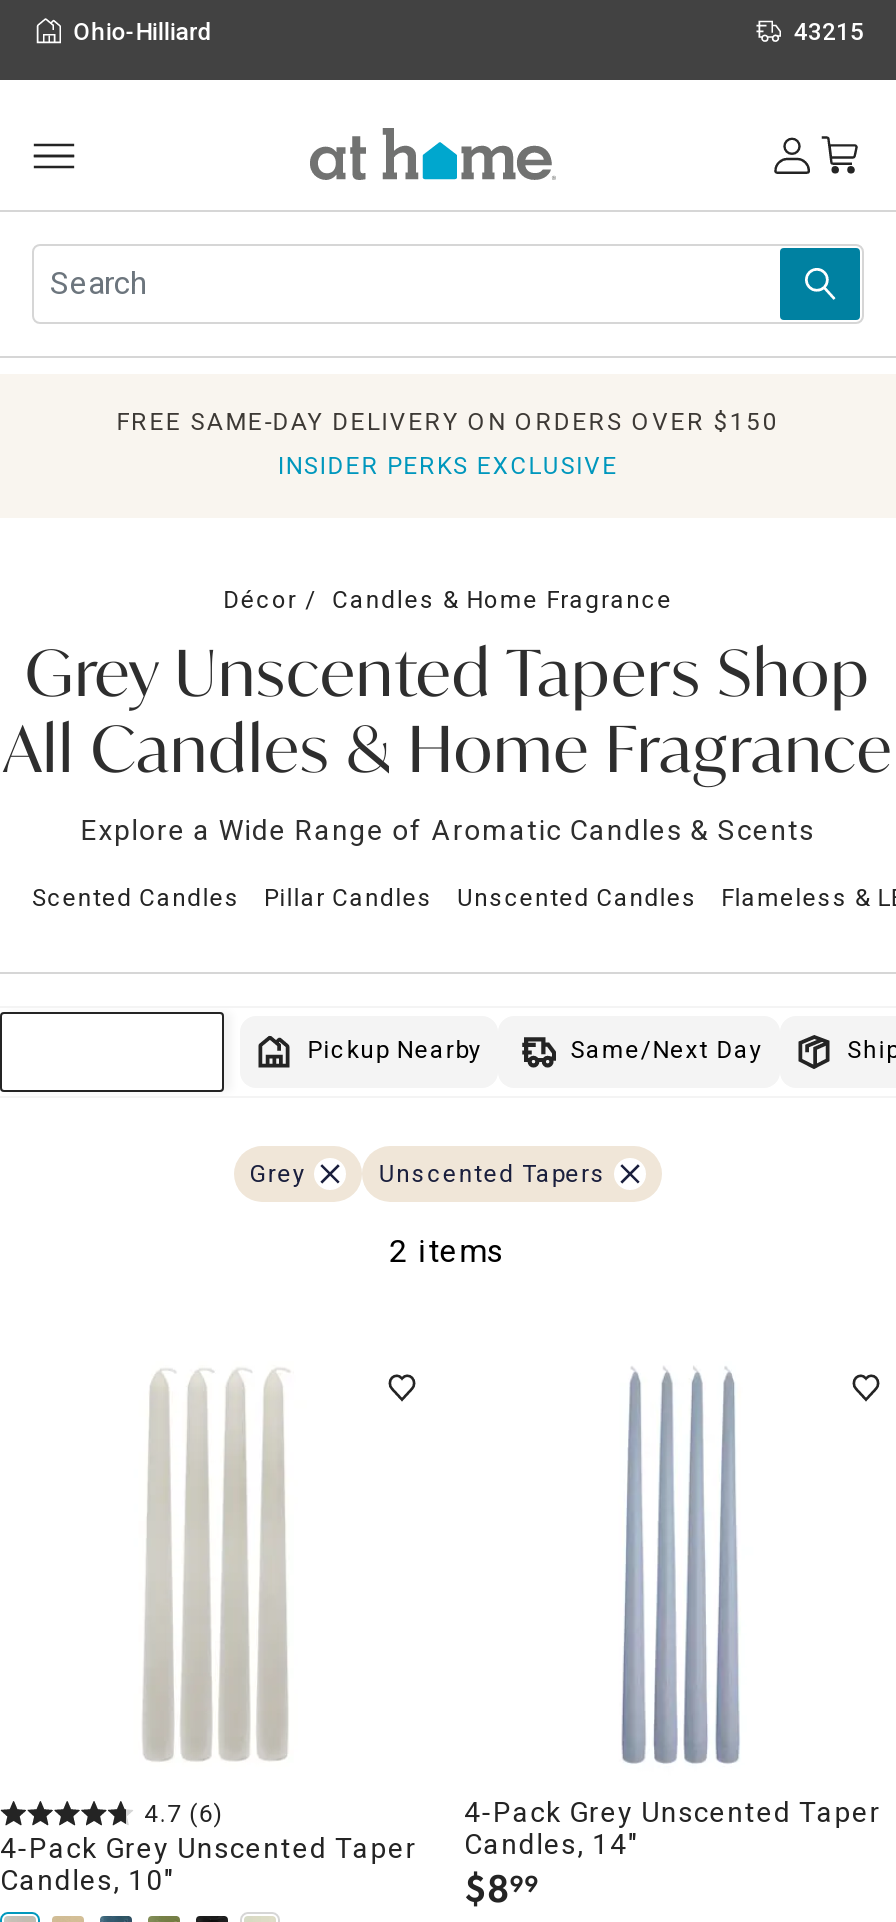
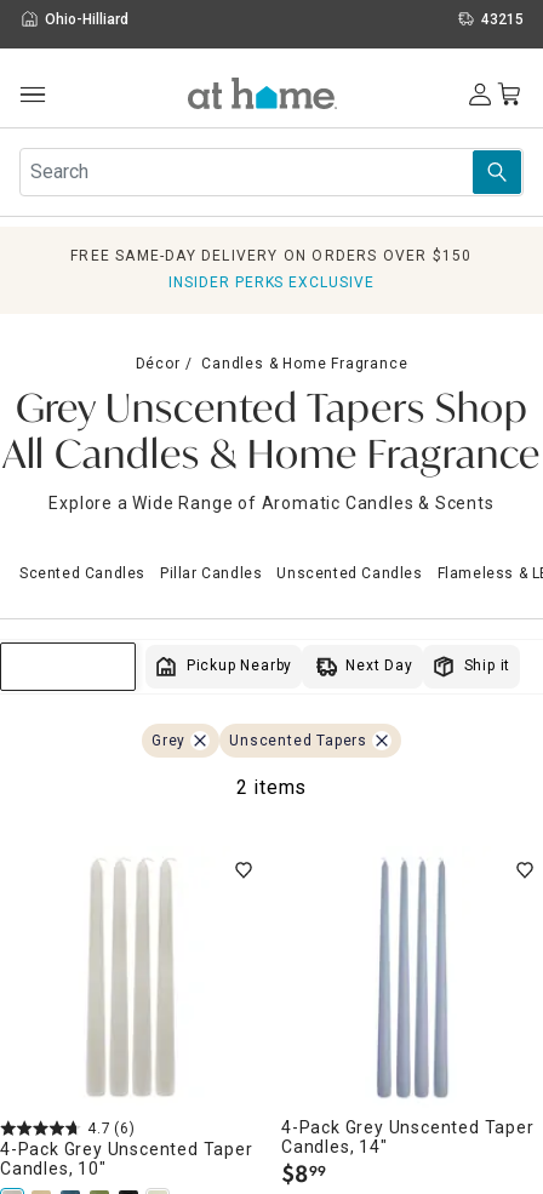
[570,1036,763,1064] Same/Next Day -> [346,657,413,674] Next Day

